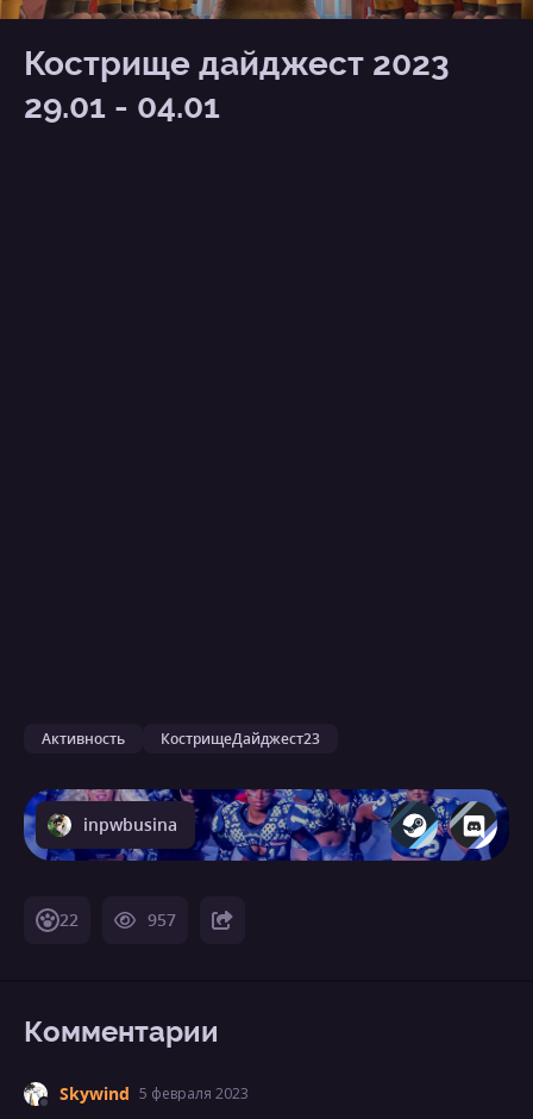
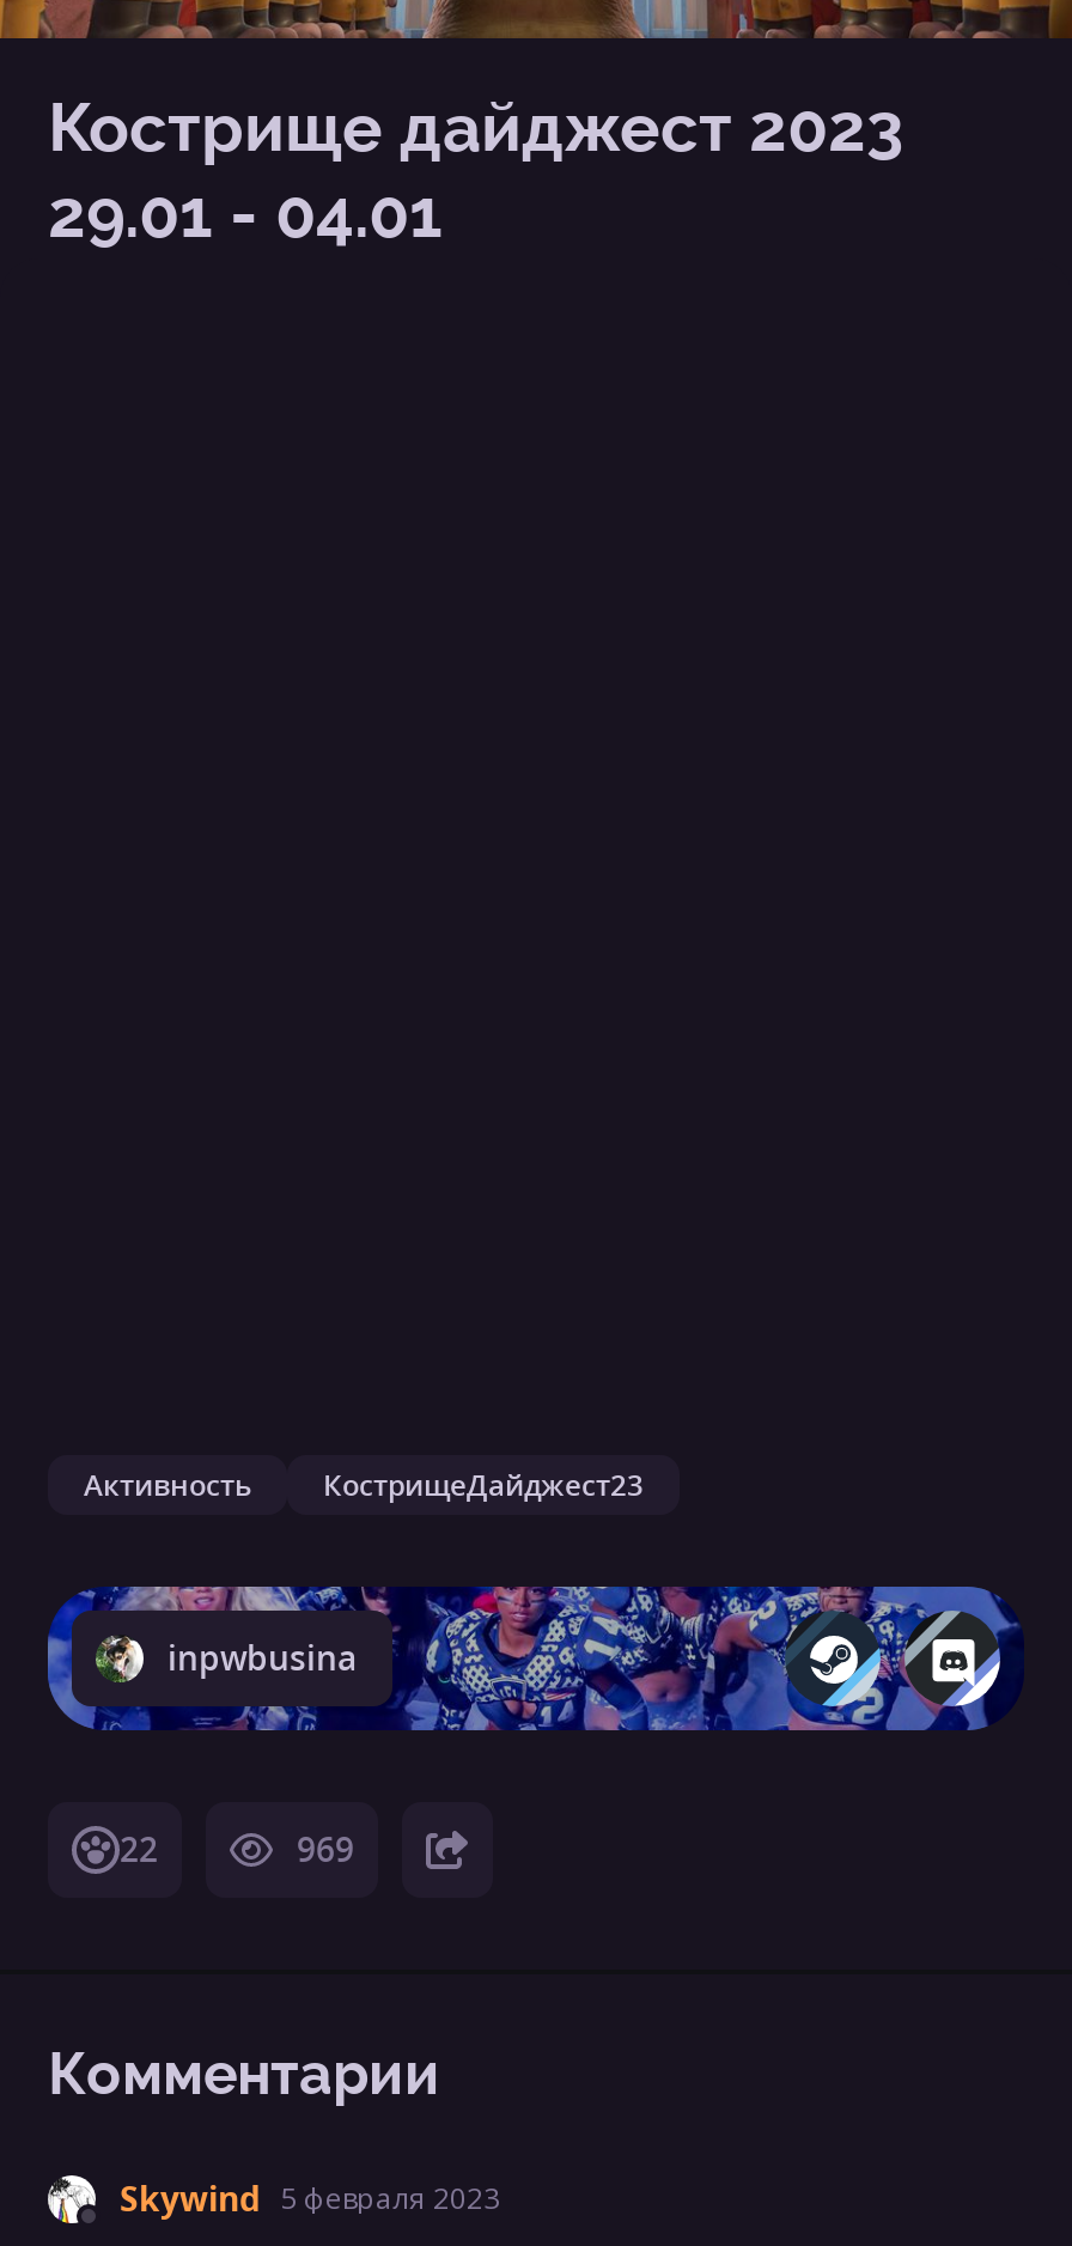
[148,908,176,931] 957 -> [297,1826,354,1871] 969

